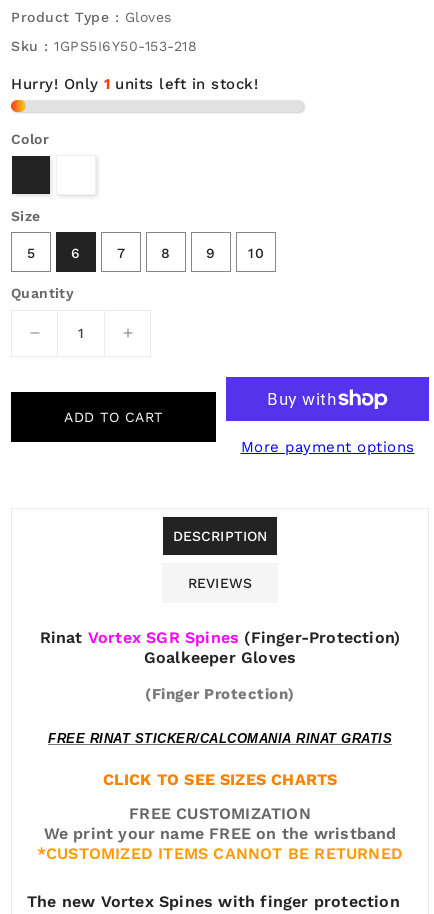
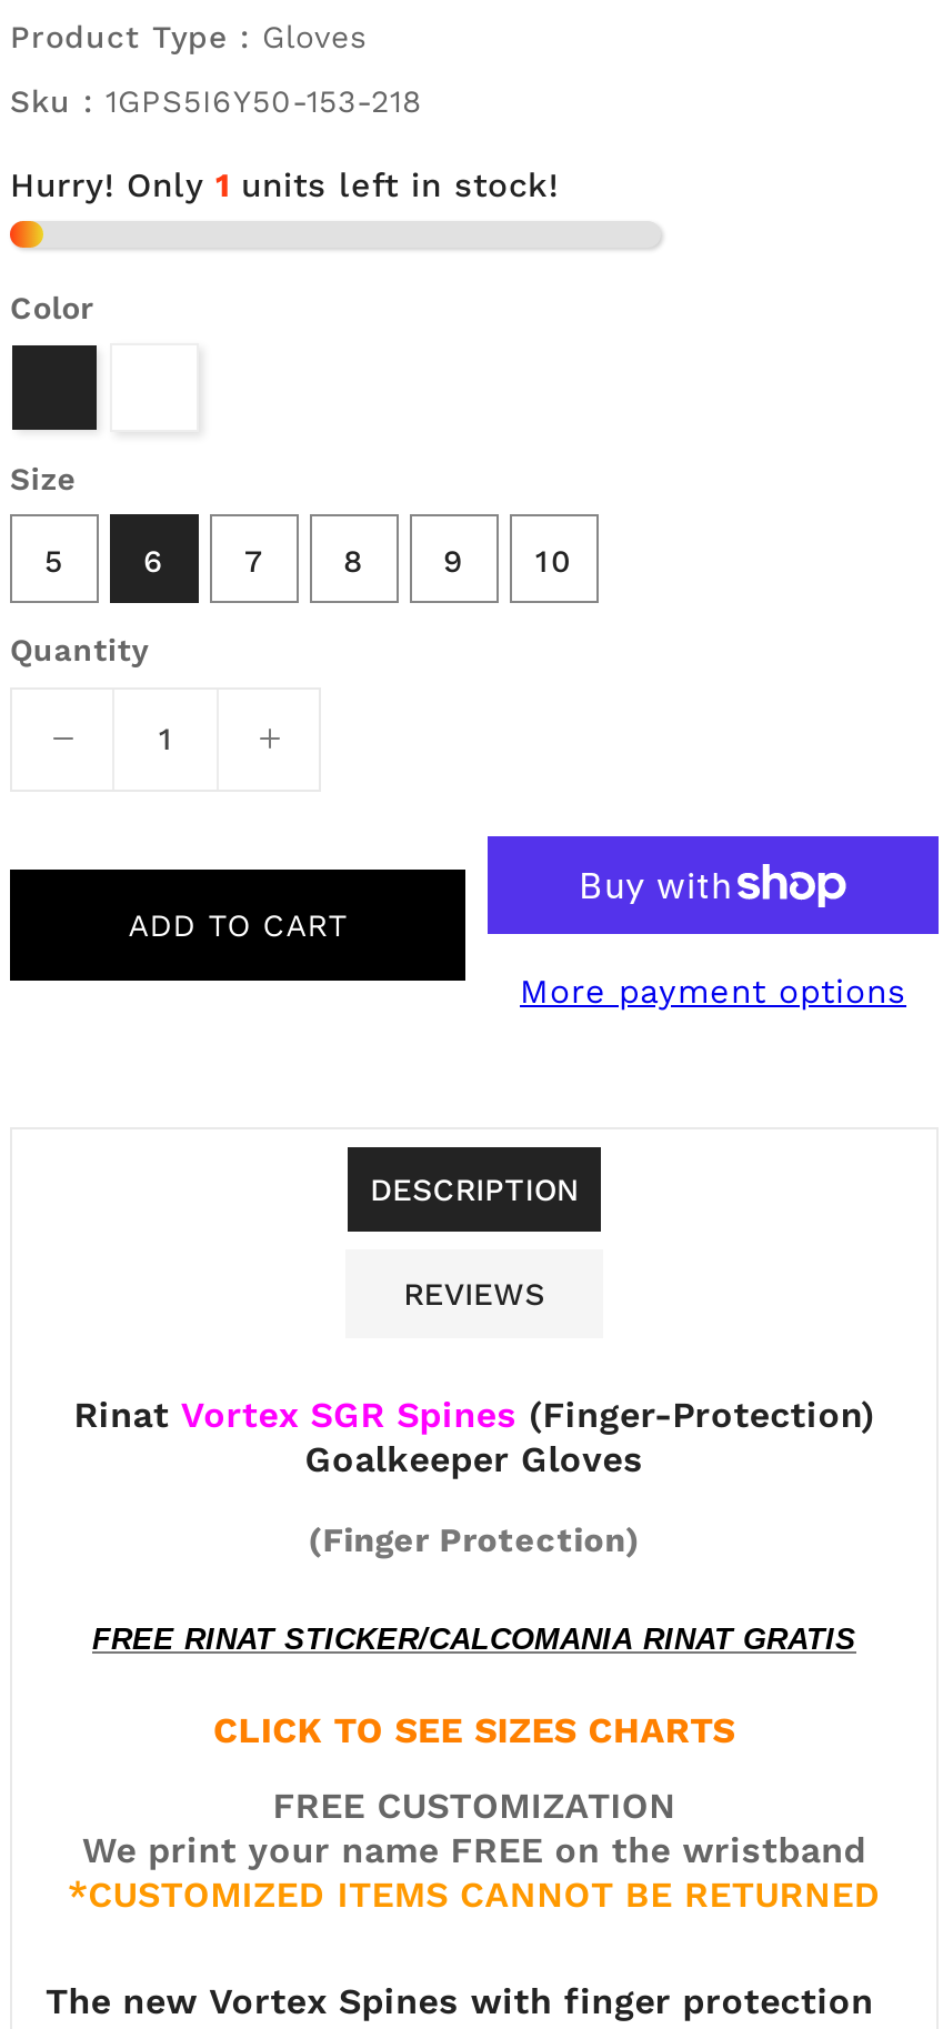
[11,75,258,93] Hurry! Only | units left in stock! -> [10,165,559,205] Hurry! Only 1 units left in stock!

